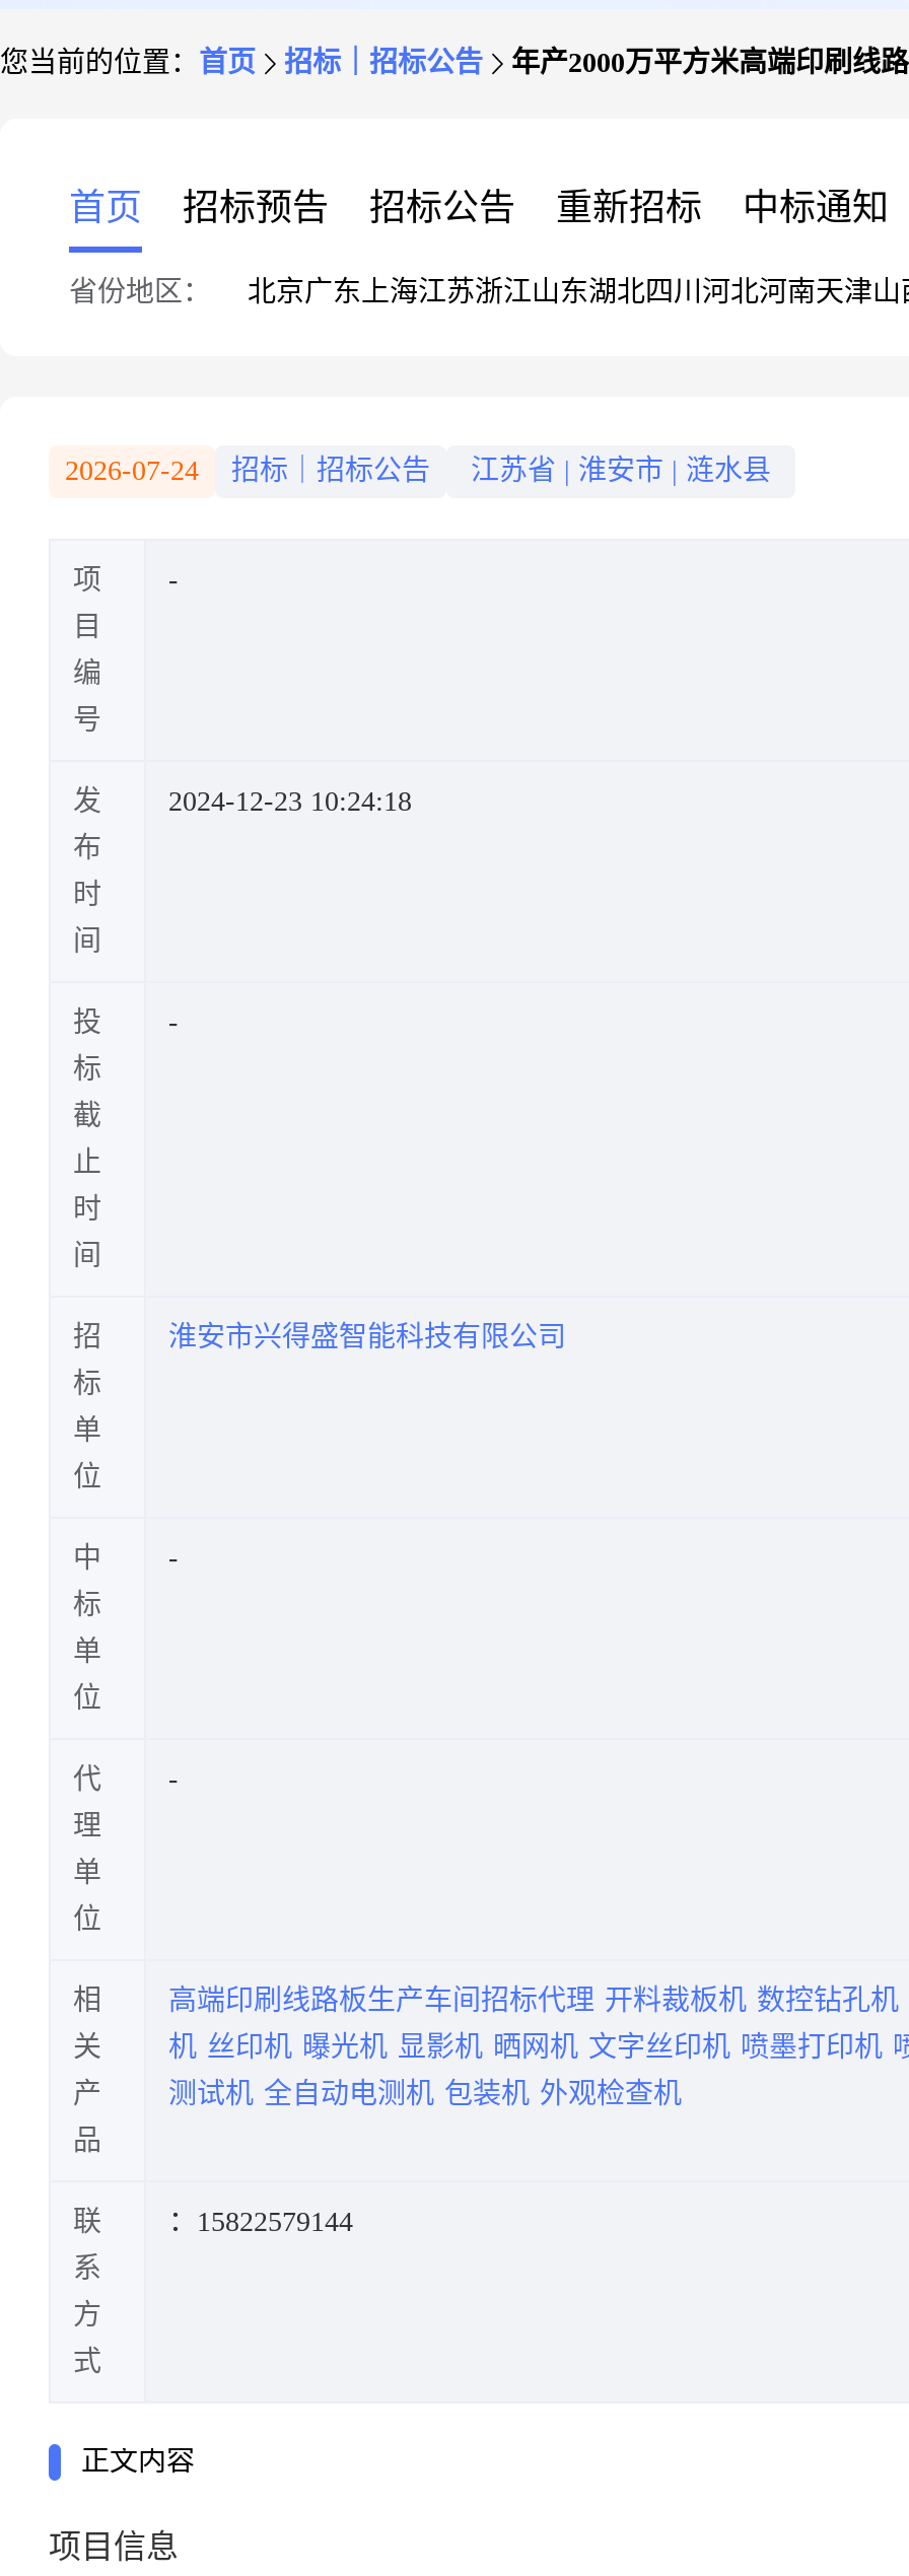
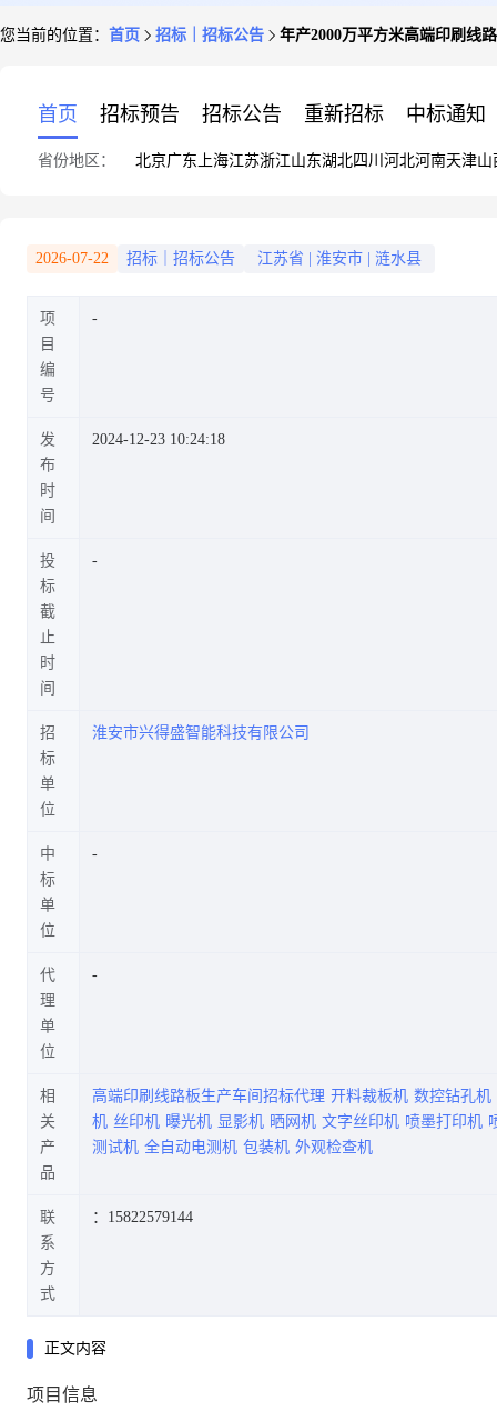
[65,456,199,486] 2026-07-24 -> [35,250,109,267] 2026-07-22

